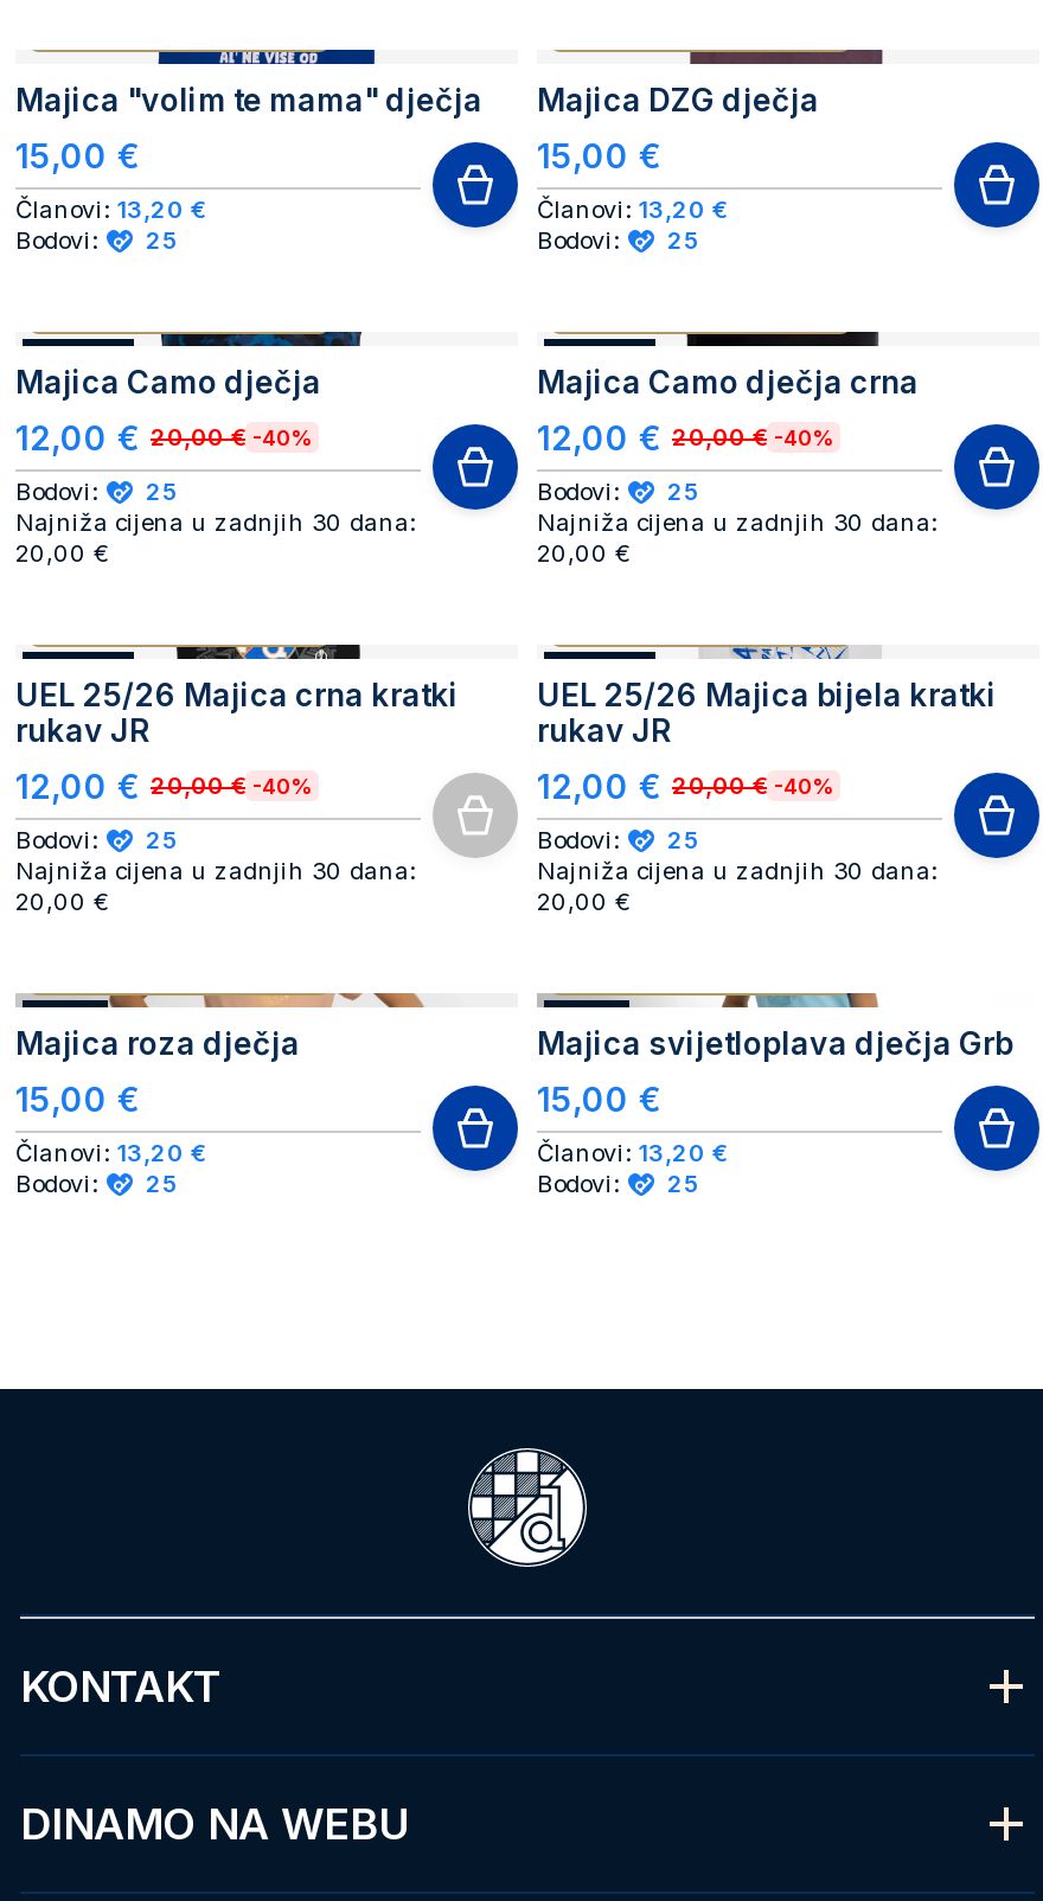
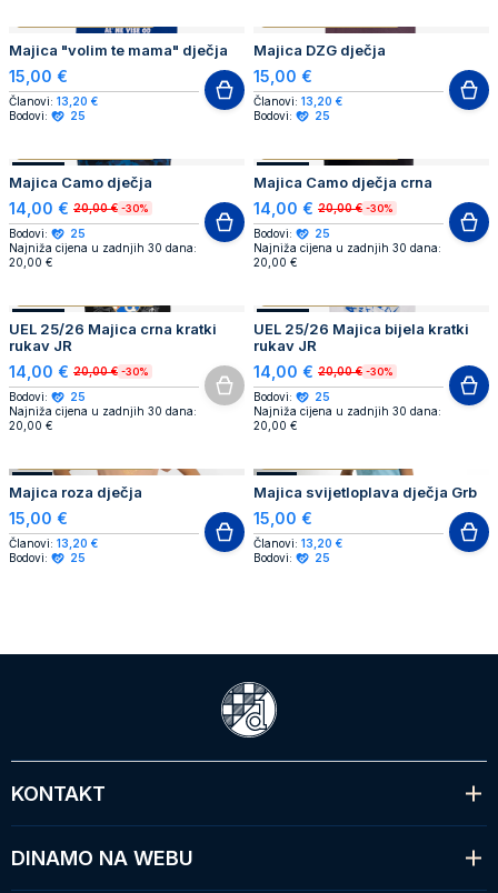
[15,417,312,457] 12,00 € 20,00 € -40% -> [9,199,149,218] 14,00 € 20,00 € -30%
[537,417,833,457] 12,00 € 20,00 € -40% -> [253,199,394,218] 14,00 € 20,00 € -30%
[15,766,312,806] 12,00 € 20,00 € -40% -> [9,362,149,381] 14,00 € 20,00 € -30%
[537,766,833,806] 12,00 € 20,00 € -40% -> [253,362,394,381] 14,00 € 20,00 € -30%

